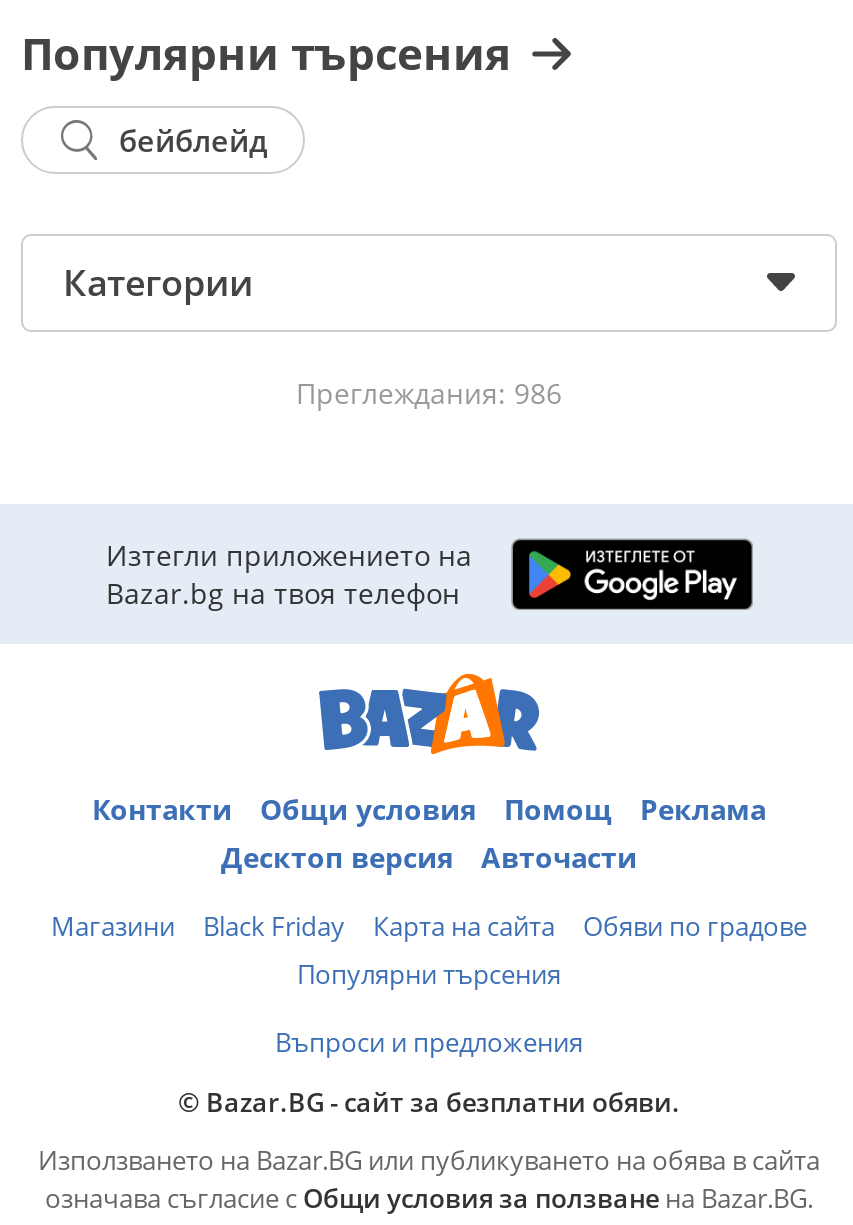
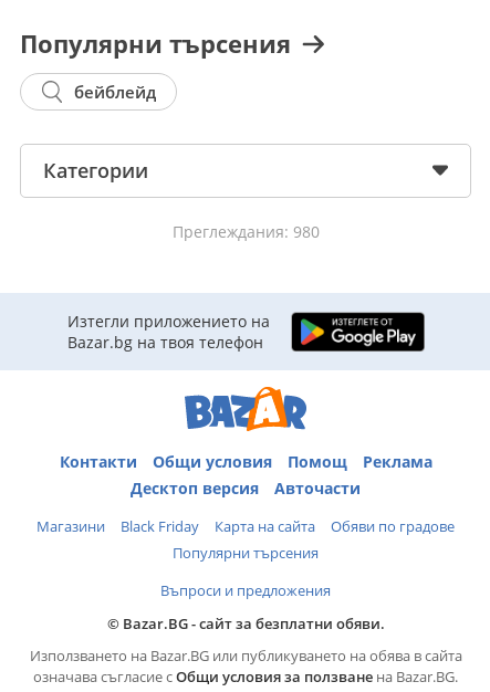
[296,374,562,412] Преглеждания: 986 -> [172,221,319,242] Преглеждания: 980

